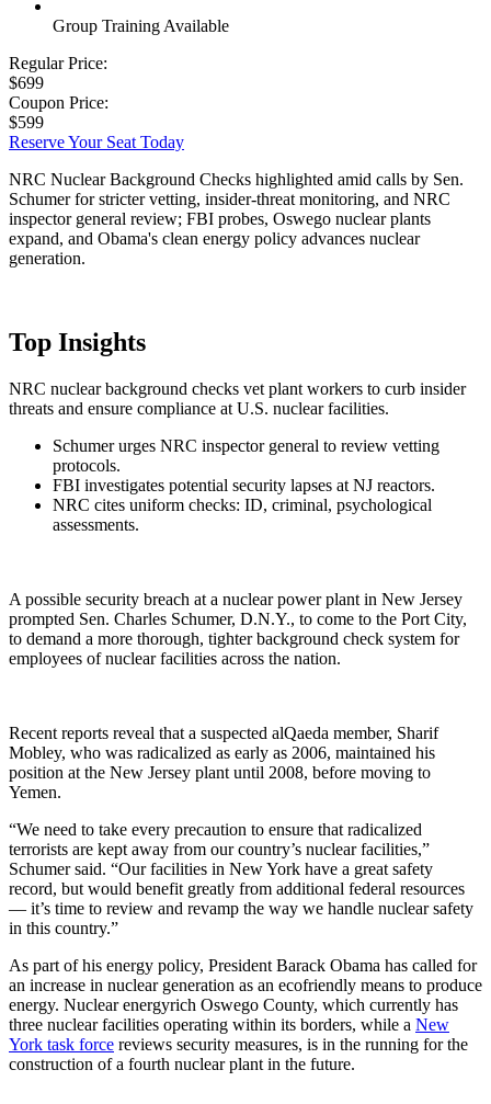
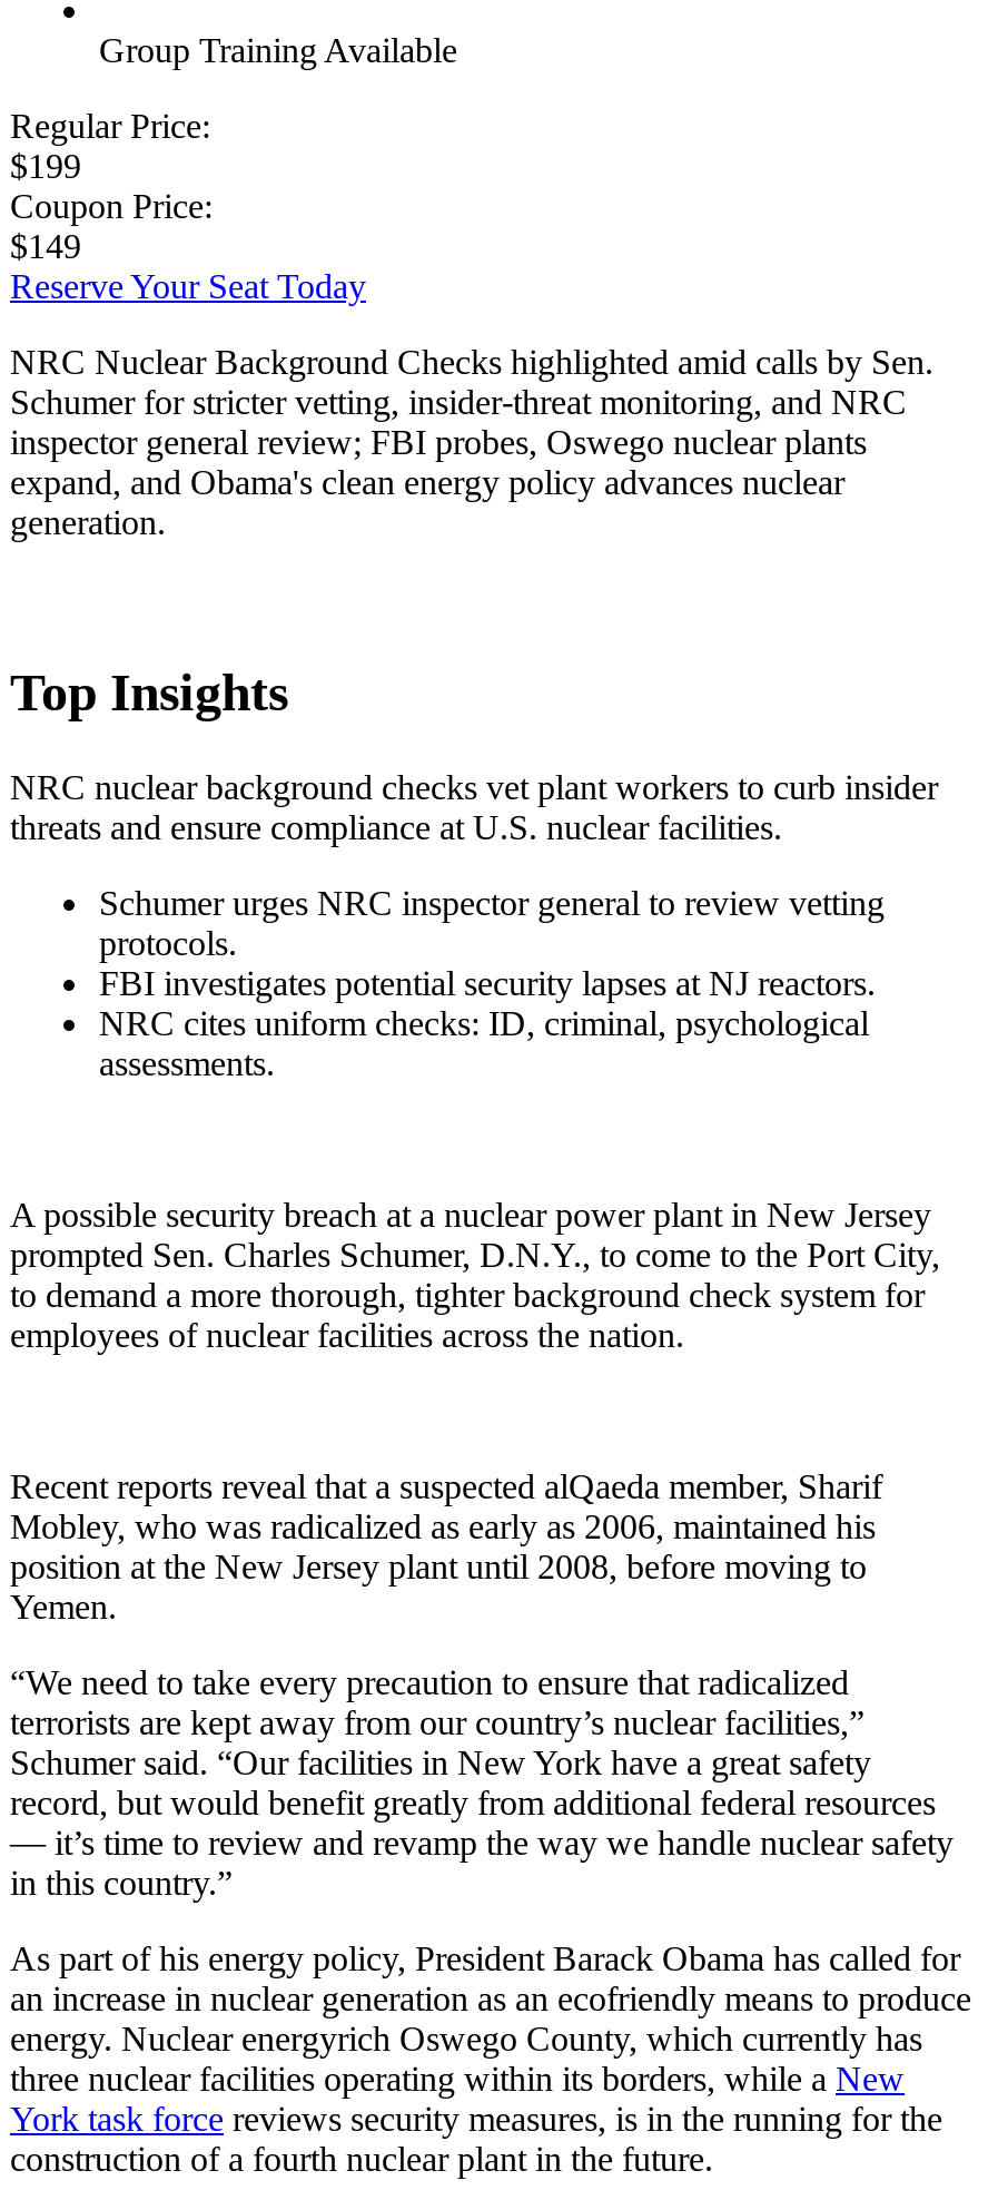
[9,73,44,92] $699 -> [10,147,81,185] $199
[9,113,44,131] $599 -> [10,227,81,265] $149

